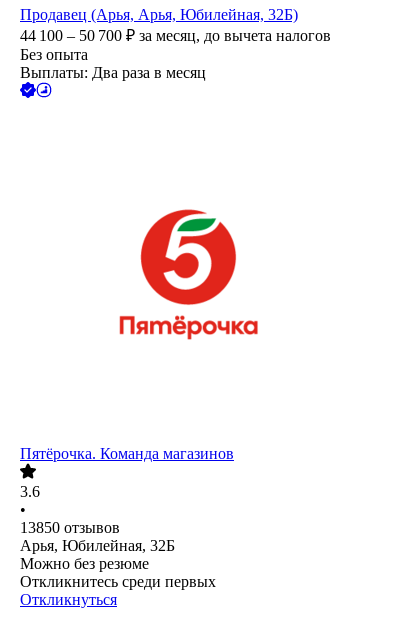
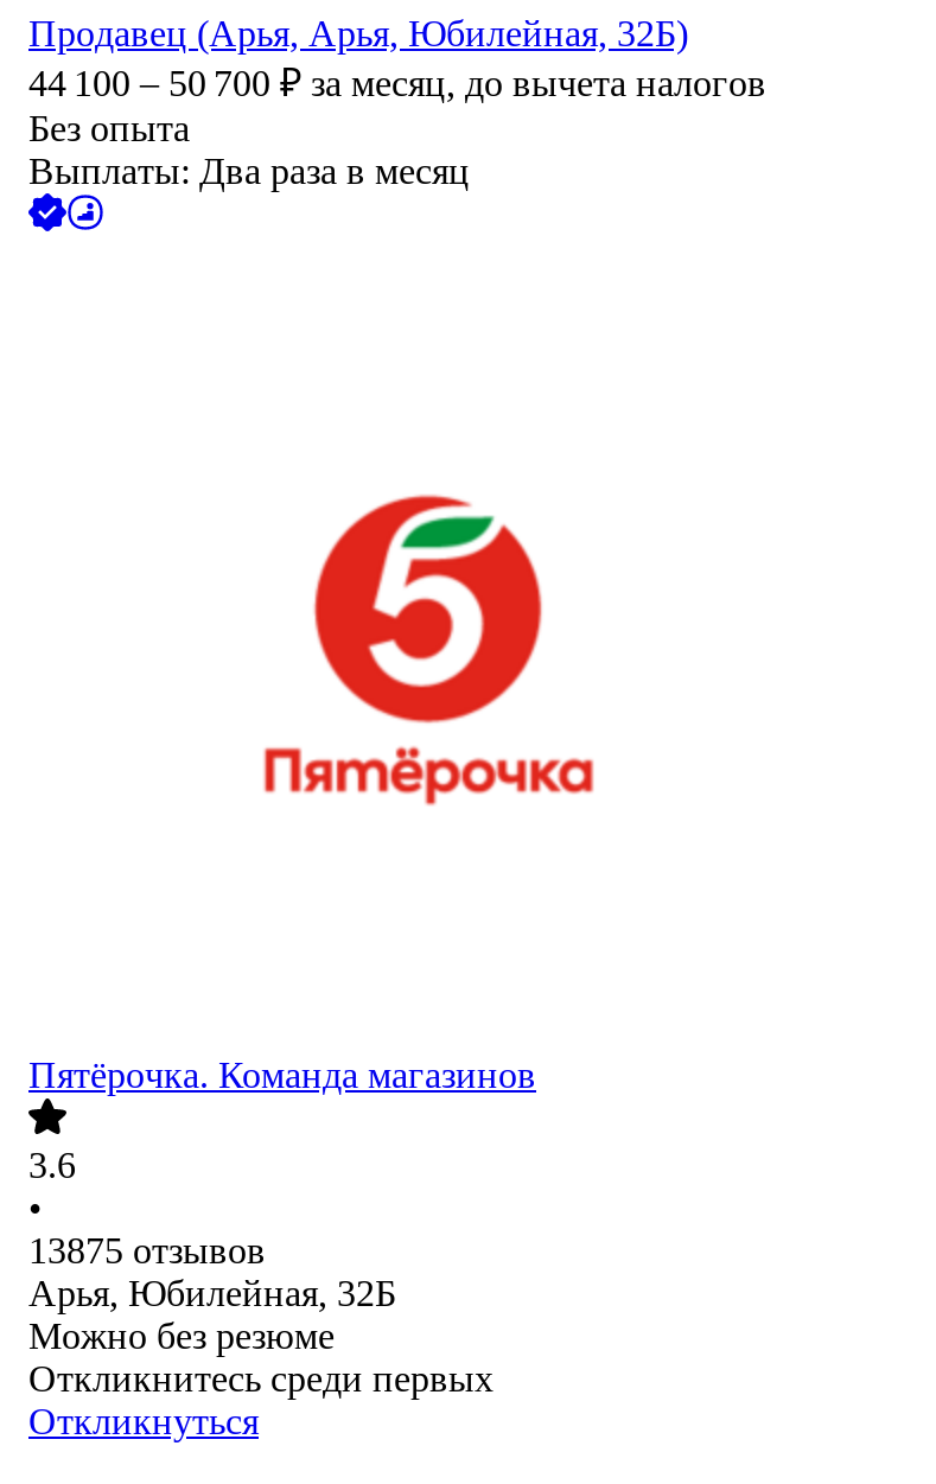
[20,519,120,536] 13850 отзывов -> [28,1231,266,1272] 13875 отзывов

